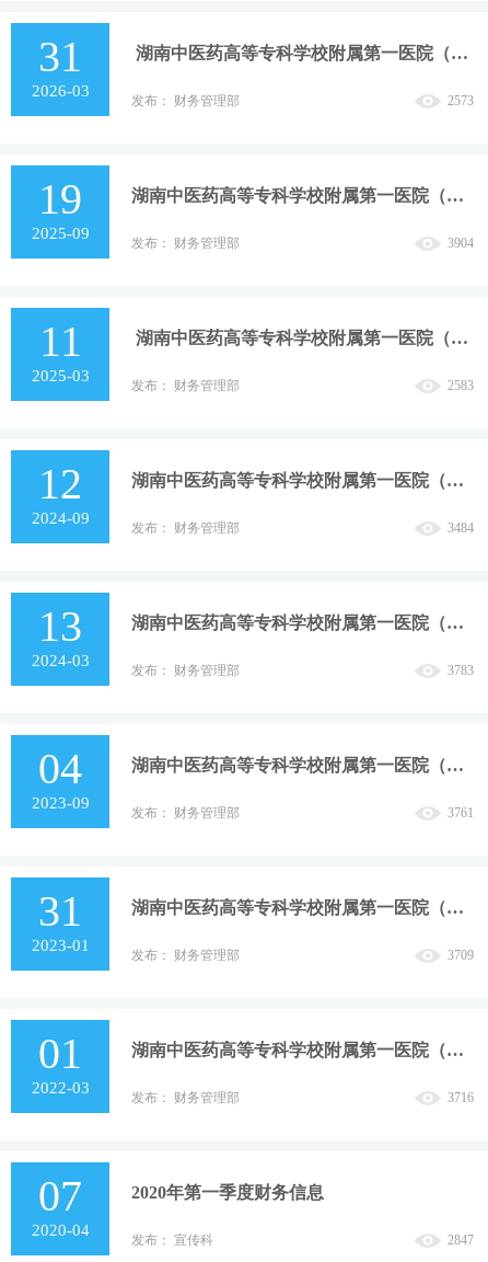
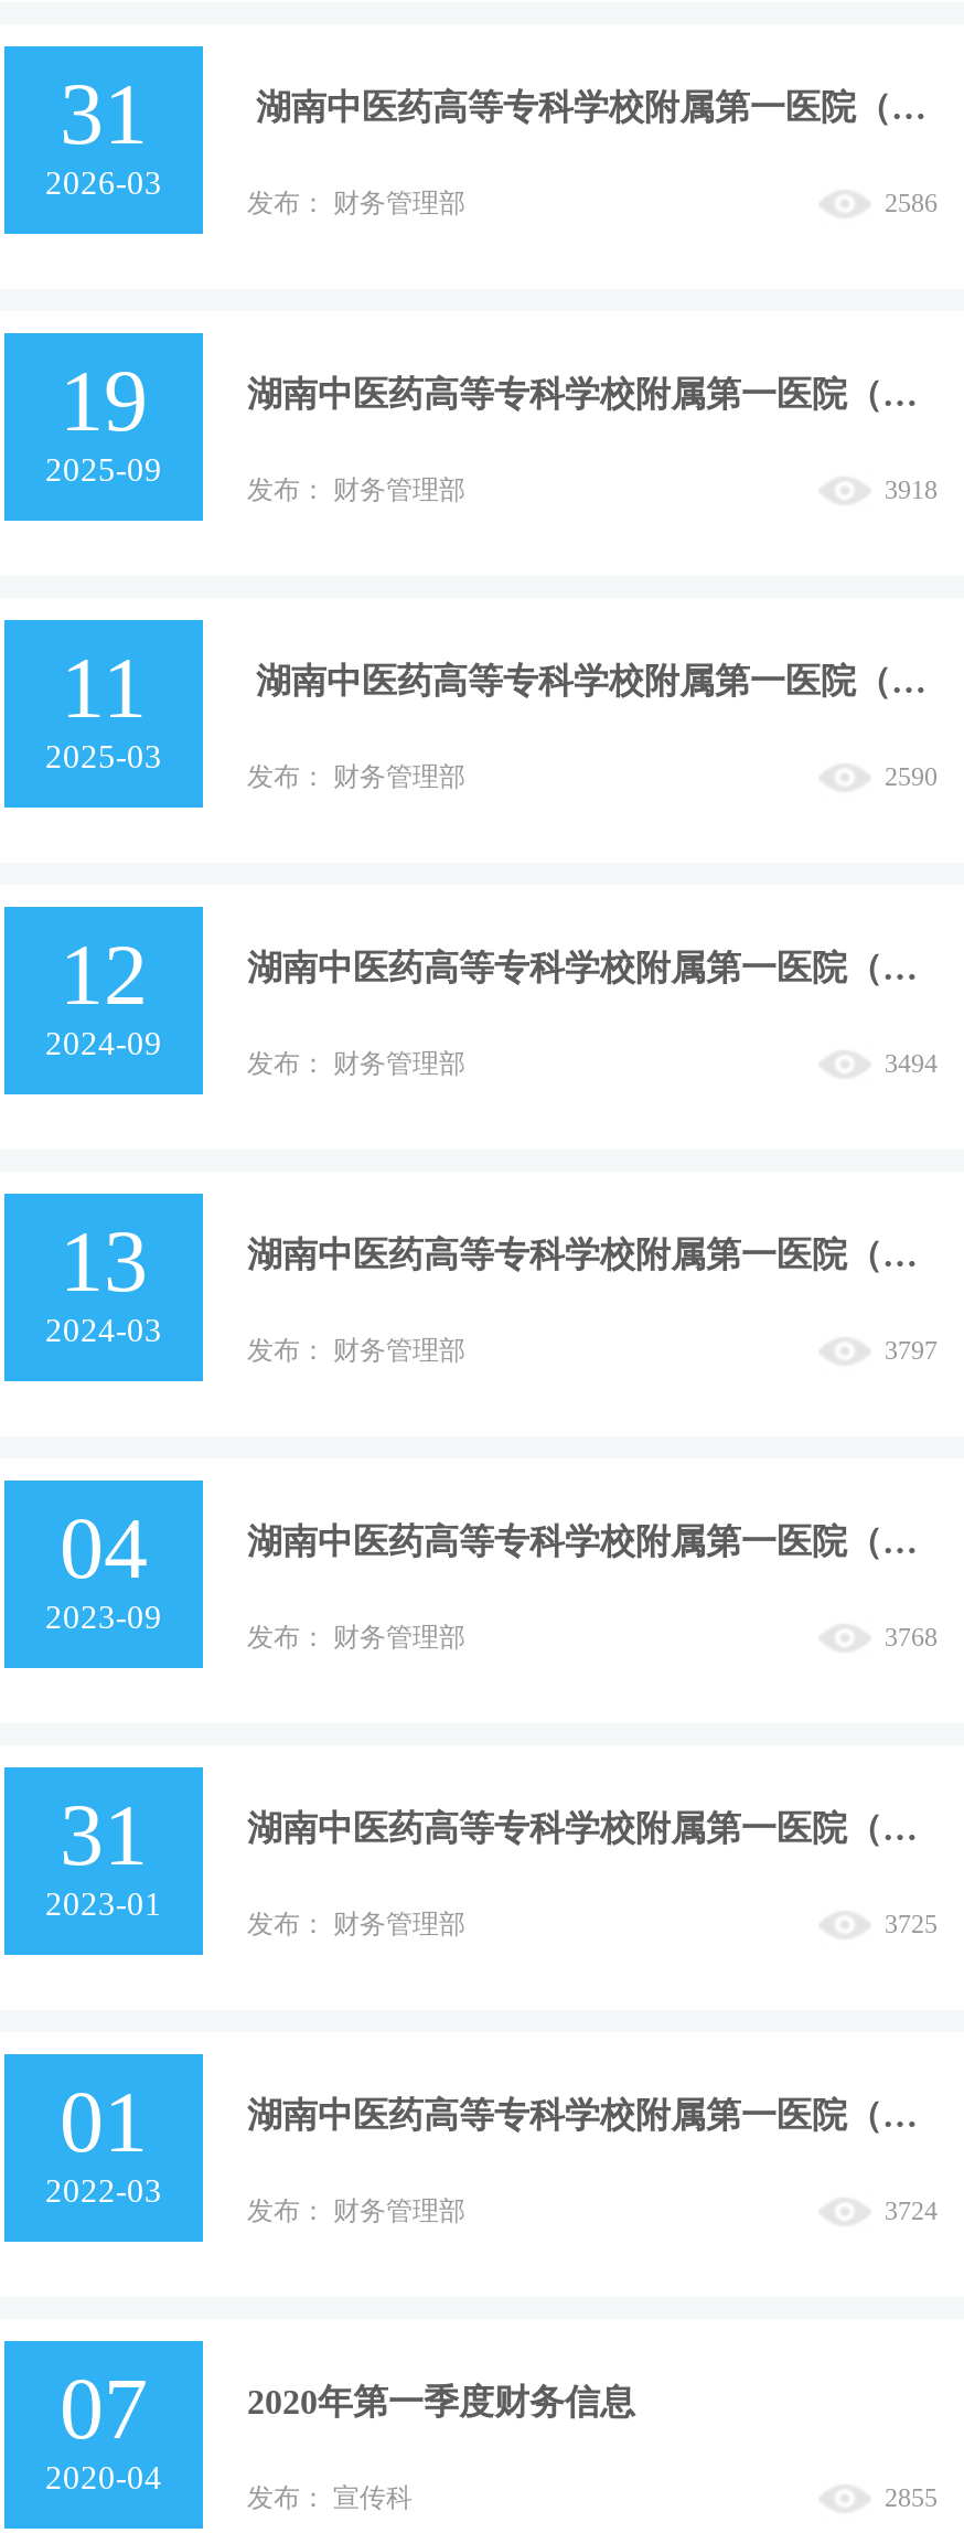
[448,93,474,108] 2573 -> [885,187,938,218] 2586
[448,235,474,250] 3904 -> [885,474,938,504] 3918
[448,378,474,393] 2583 -> [885,760,938,791] 2590
[448,520,474,535] 3484 -> [885,1047,938,1078] 3494
[448,662,474,678] 3783 -> [885,1334,938,1365] 3797
[448,805,474,820] 3761 -> [885,1621,938,1652] 3768
[448,947,474,962] 3709 -> [885,1908,938,1939] 3725
[448,1090,474,1105] 3716 -> [885,2195,938,2225] 3724
[448,1232,474,1247] 2847 -> [885,2481,938,2512] 2855

